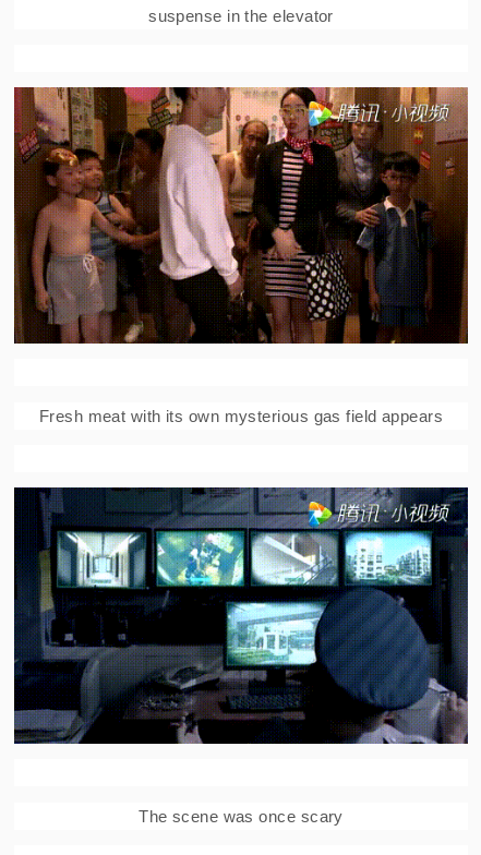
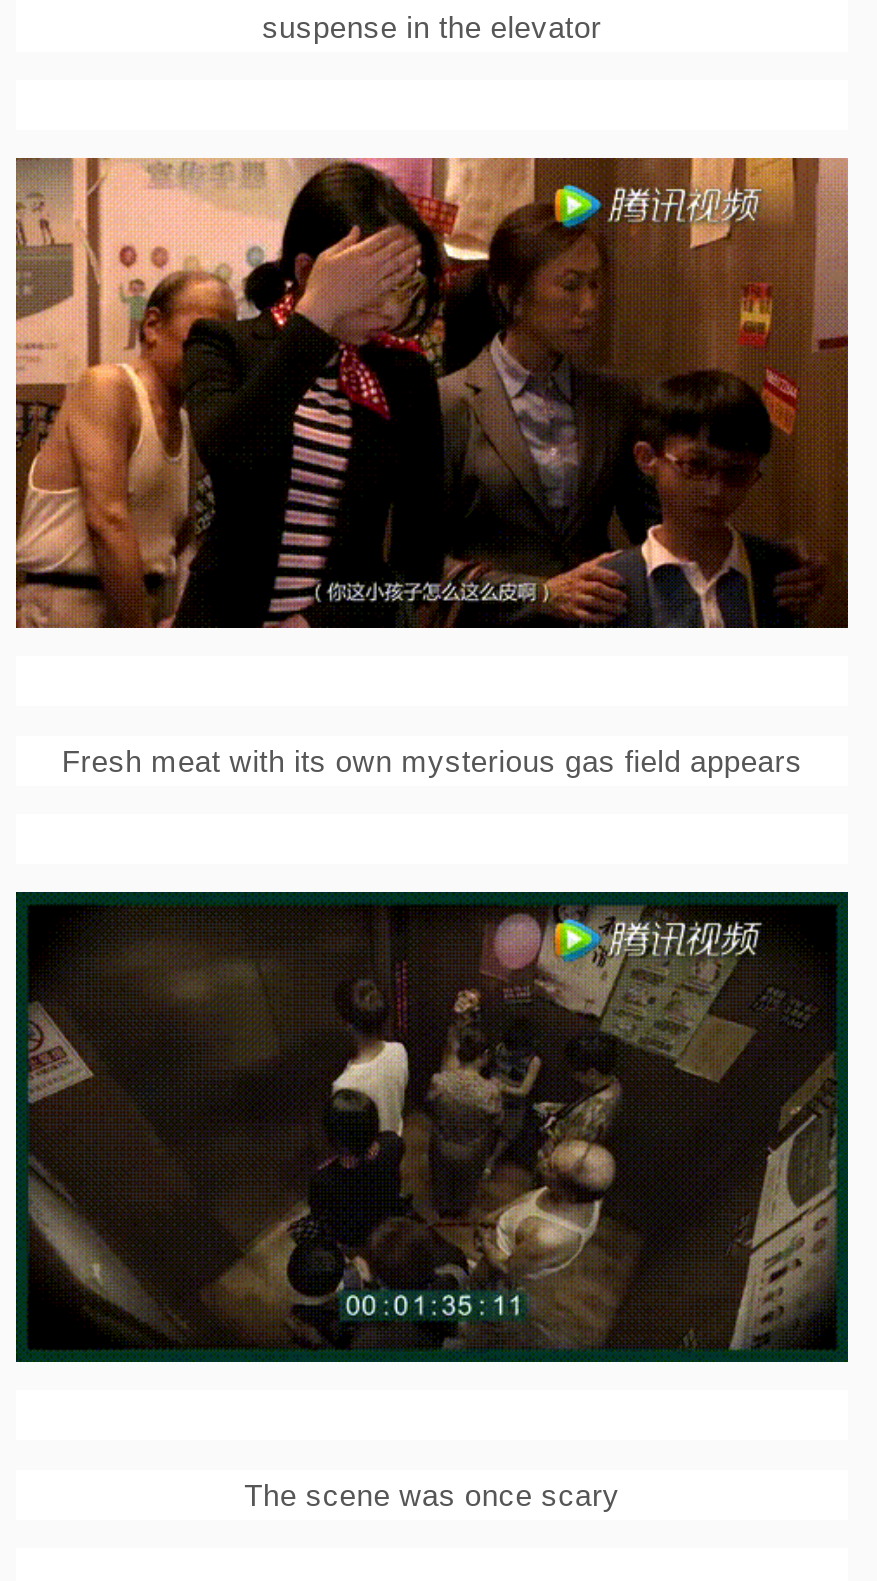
[13,86,467,345] [image] -> [14,156,848,630] [image]
[14,486,469,745] [image] -> [16,892,850,1364] [image]

